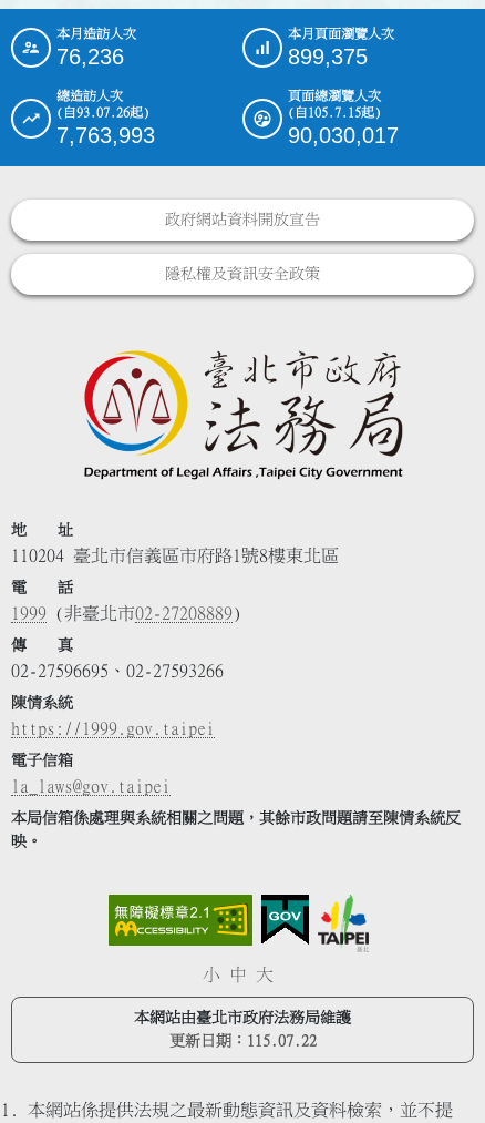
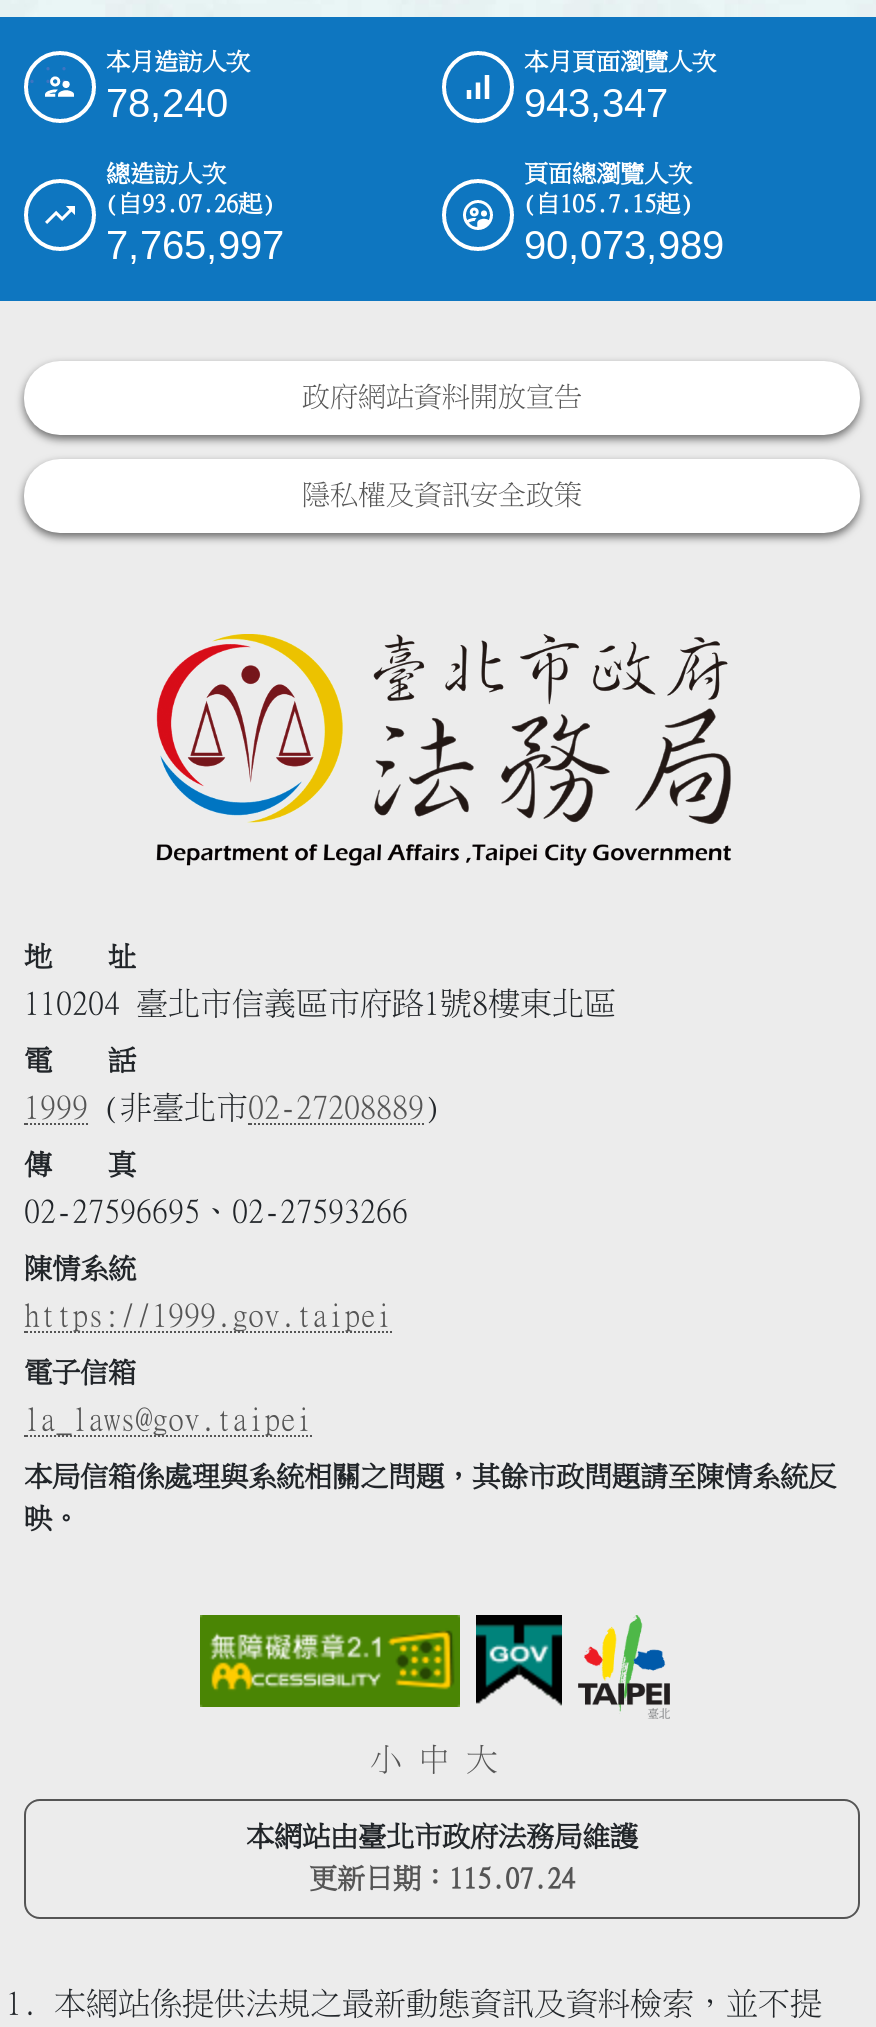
[56,44,124,68] 76,236 -> [106,80,228,124] 78,240
[288,44,368,68] 899,375 -> [524,80,668,124] 943,347
[56,123,155,147] 7,763,993 -> [106,222,284,266] 7,765,997
[288,123,399,147] 90,030,017 -> [524,222,724,266] 90,073,989
[169,1033,316,1049] 更新日期：115.07.22 -> [309,1865,575,1893] 更新日期：115.07.24

